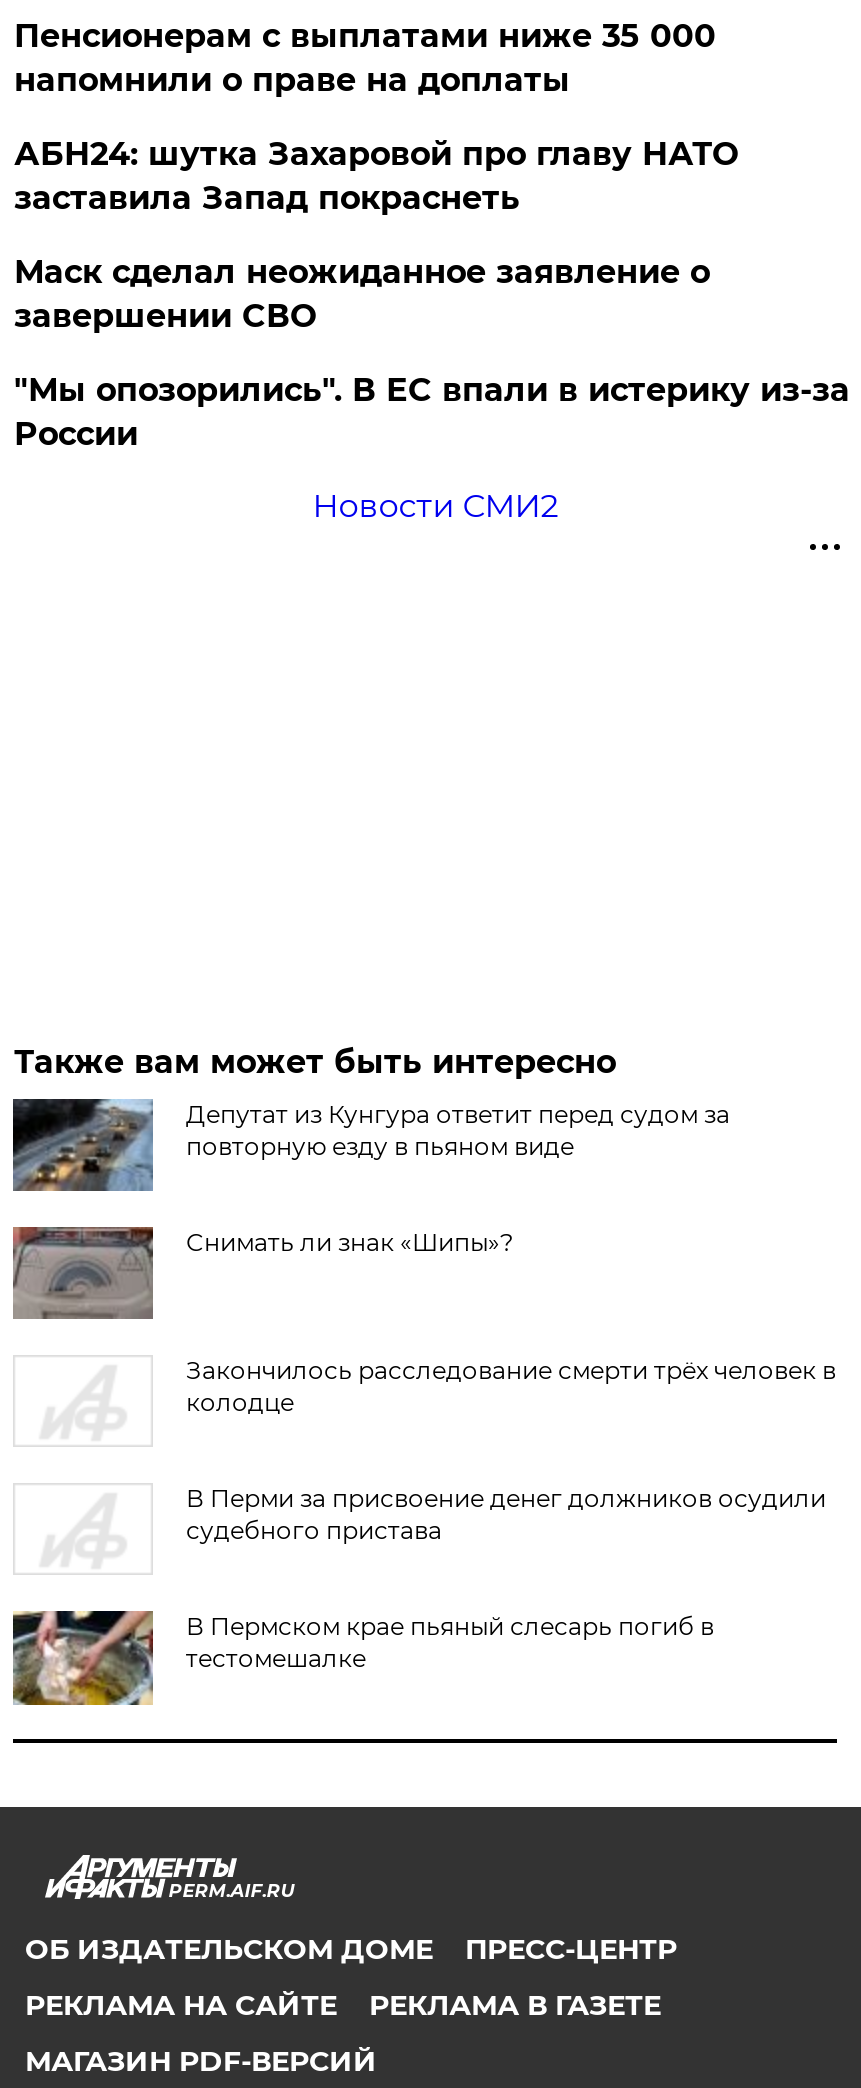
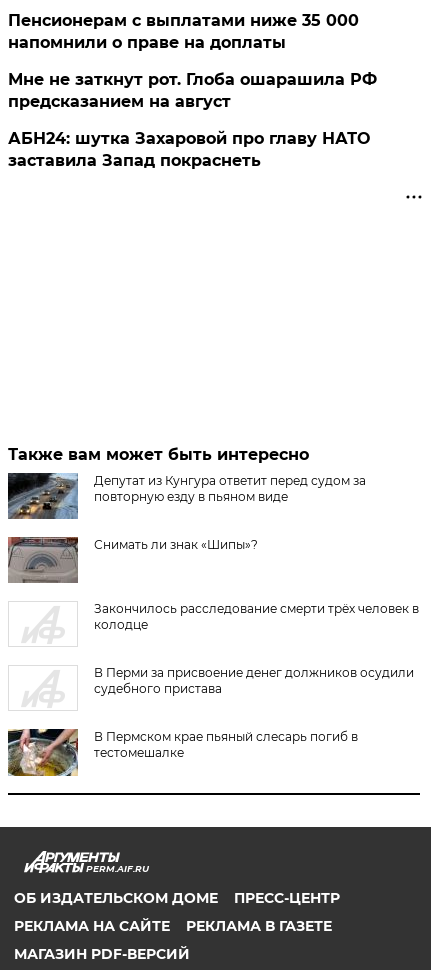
none -> [8,70,377,111] Мне не заткнут рот. Глоба ошарашила РФ | предсказанием на август
moved [14,135,738,217] -> [8,129,370,170]: АБН24: шутка Захаровой про главу НАТО | заставила Запад покраснеть
[14,253,850,525] Маск сделал неожиданное заявление о | завершении СВО | "Мы опозорились". В ЕС впали в истерику из-за | России | Новости СМИ2 -> none

